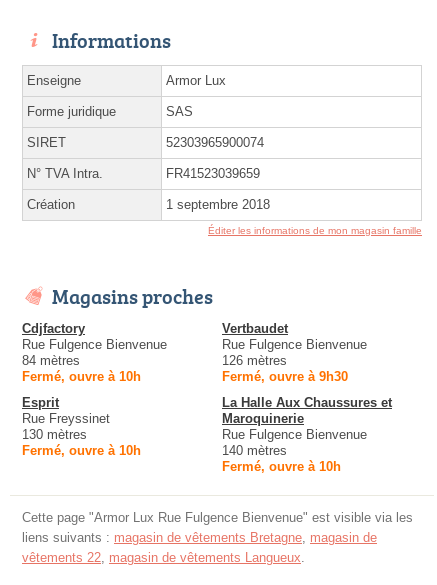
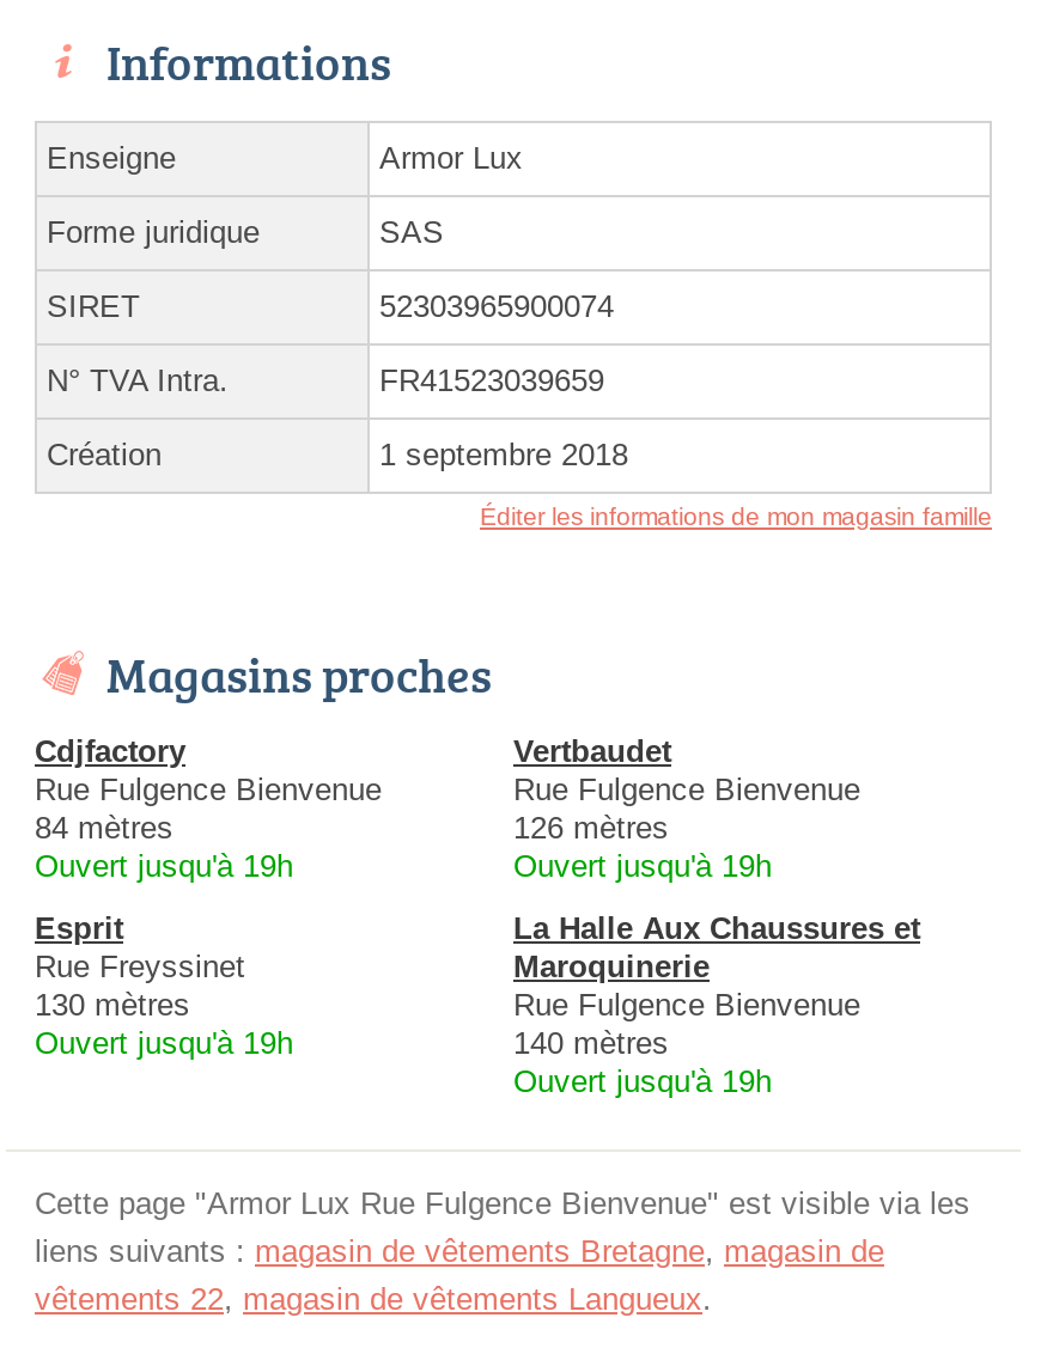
[22,369,141,384] Fermé, ouvre à 10h -> [35,848,293,883] Ouvert jusqu'à 19h
[222,369,348,384] Fermé, ouvre à 9h30 -> [513,848,772,883] Ouvert jusqu'à 19h
[22,443,141,458] Fermé, ouvre à 10h -> [35,1025,293,1060] Ouvert jusqu'à 19h
[222,459,341,474] Fermé, ouvre à 10h -> [513,1063,772,1099] Ouvert jusqu'à 19h

